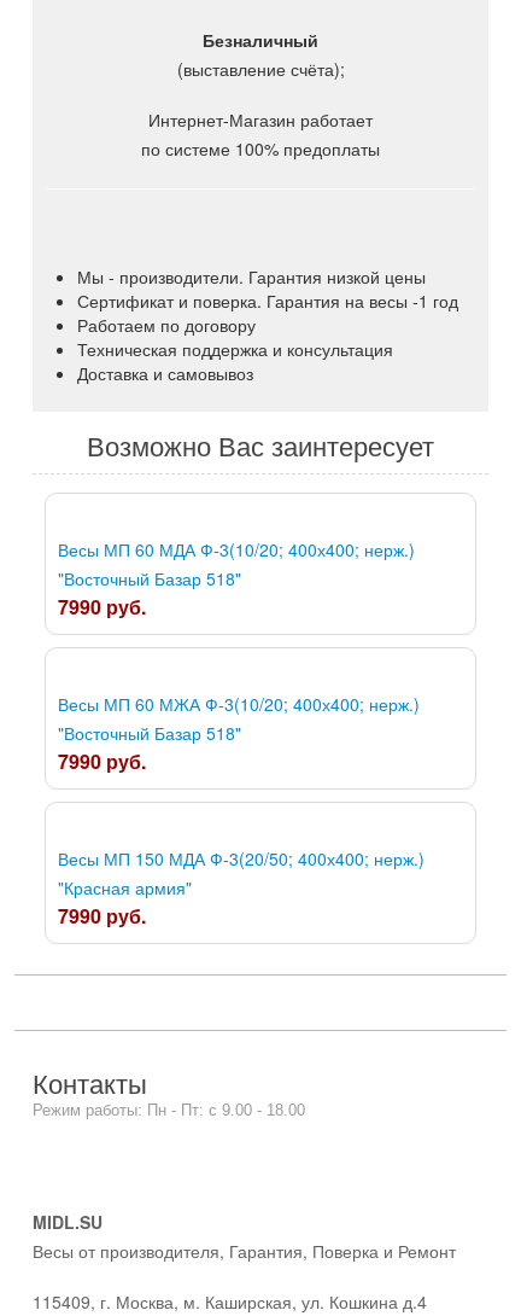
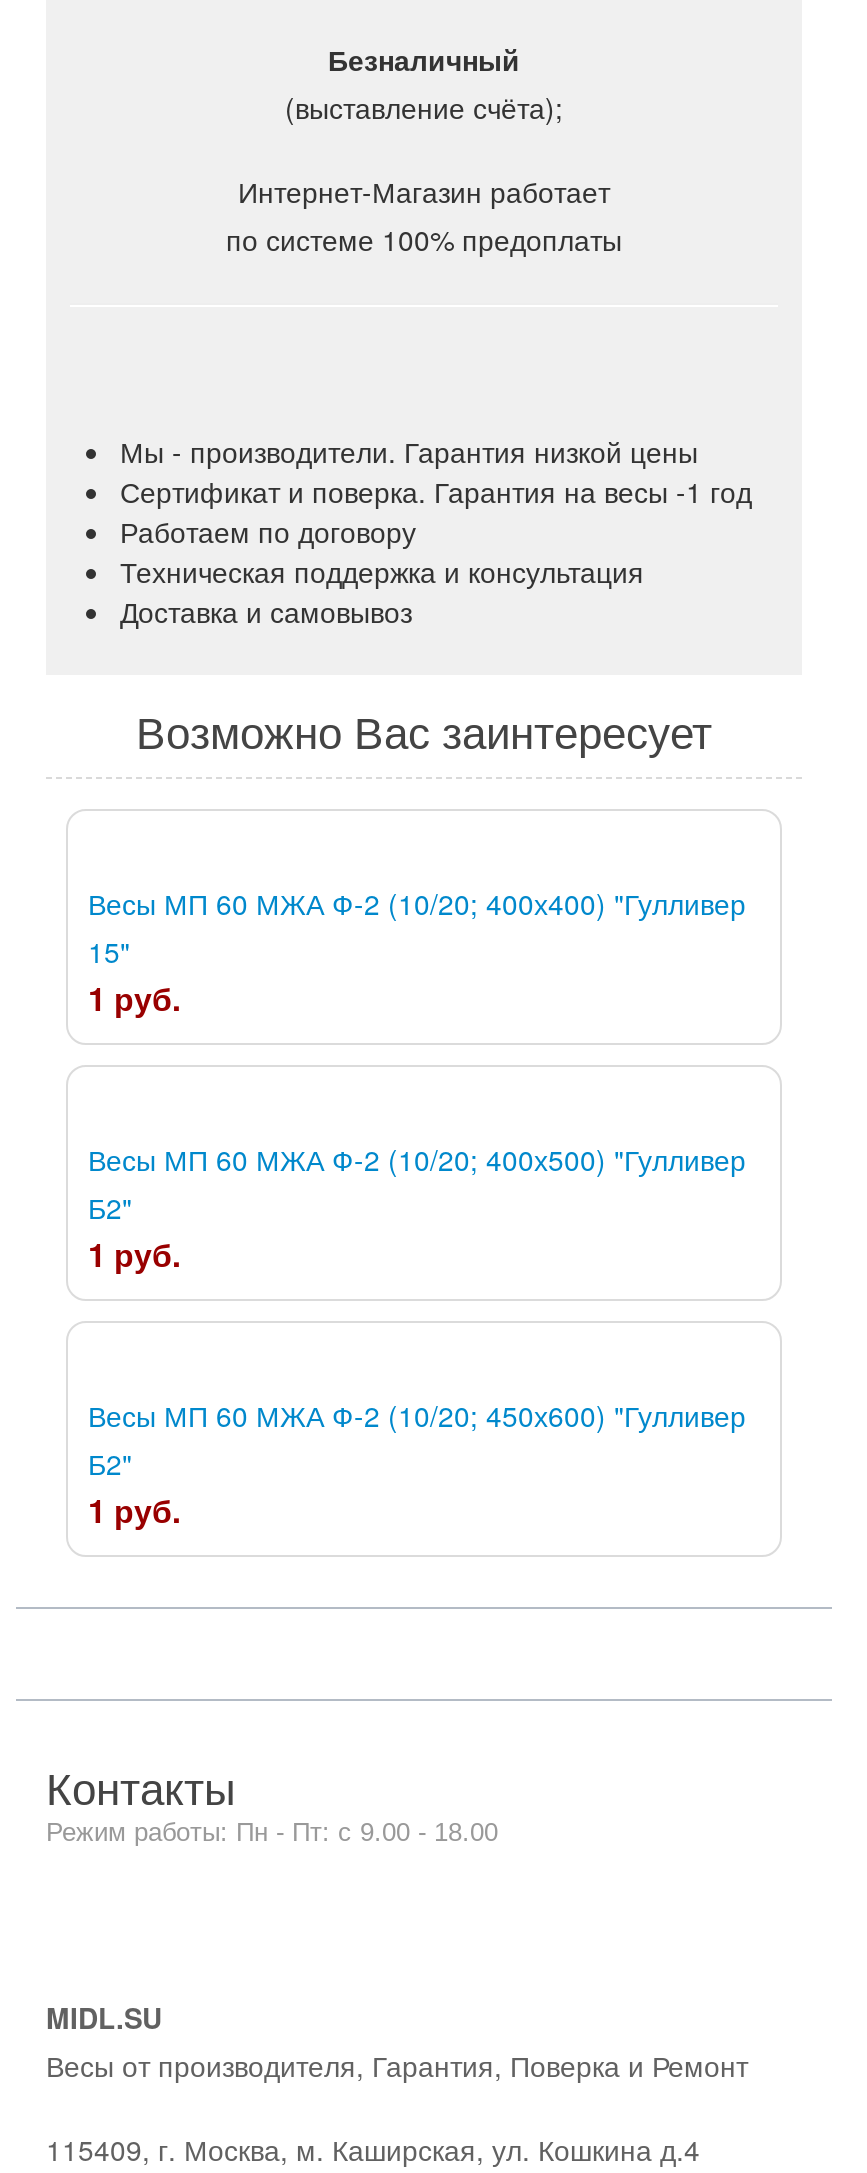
[58,538,415,621] Весы МП 60 МДА Ф-3(10/20; 400х400; нерж.) | "Восточный Базар 518" | 7990 руб. -> [88,883,746,1021] Весы МП 60 МЖА Ф-2 (10/20; 400х400) "Гулливер | 15" | 1 руб.
[58,692,420,775] Весы МП 60 МЖА Ф-3(10/20; 400х400; нерж.) | "Восточный Базар 518" | 7990 руб. -> [88,1139,746,1277] Весы МП 60 МЖА Ф-2 (10/20; 400х500) "Гулливер | Б2" | 1 руб.
[58,847,424,930] Весы МП 150 МДА Ф-3(20/50; 400х400; нерж.) | "Красная армия" | 7990 руб. -> [88,1395,746,1533] Весы МП 60 МЖА Ф-2 (10/20; 450х600) "Гулливер | Б2" | 1 руб.

